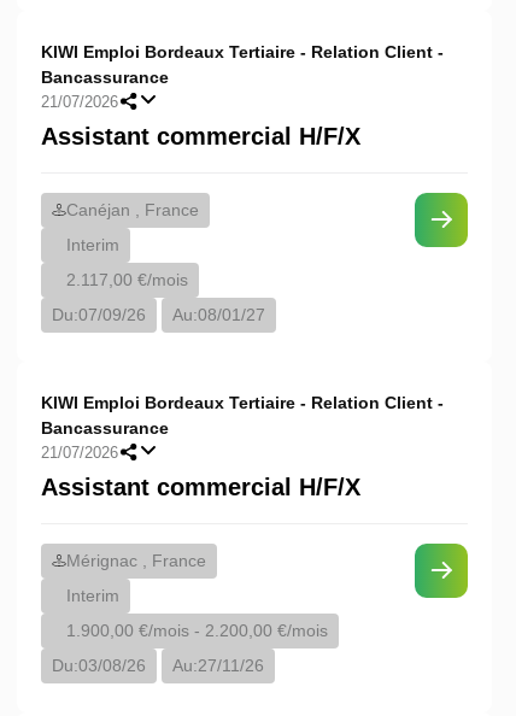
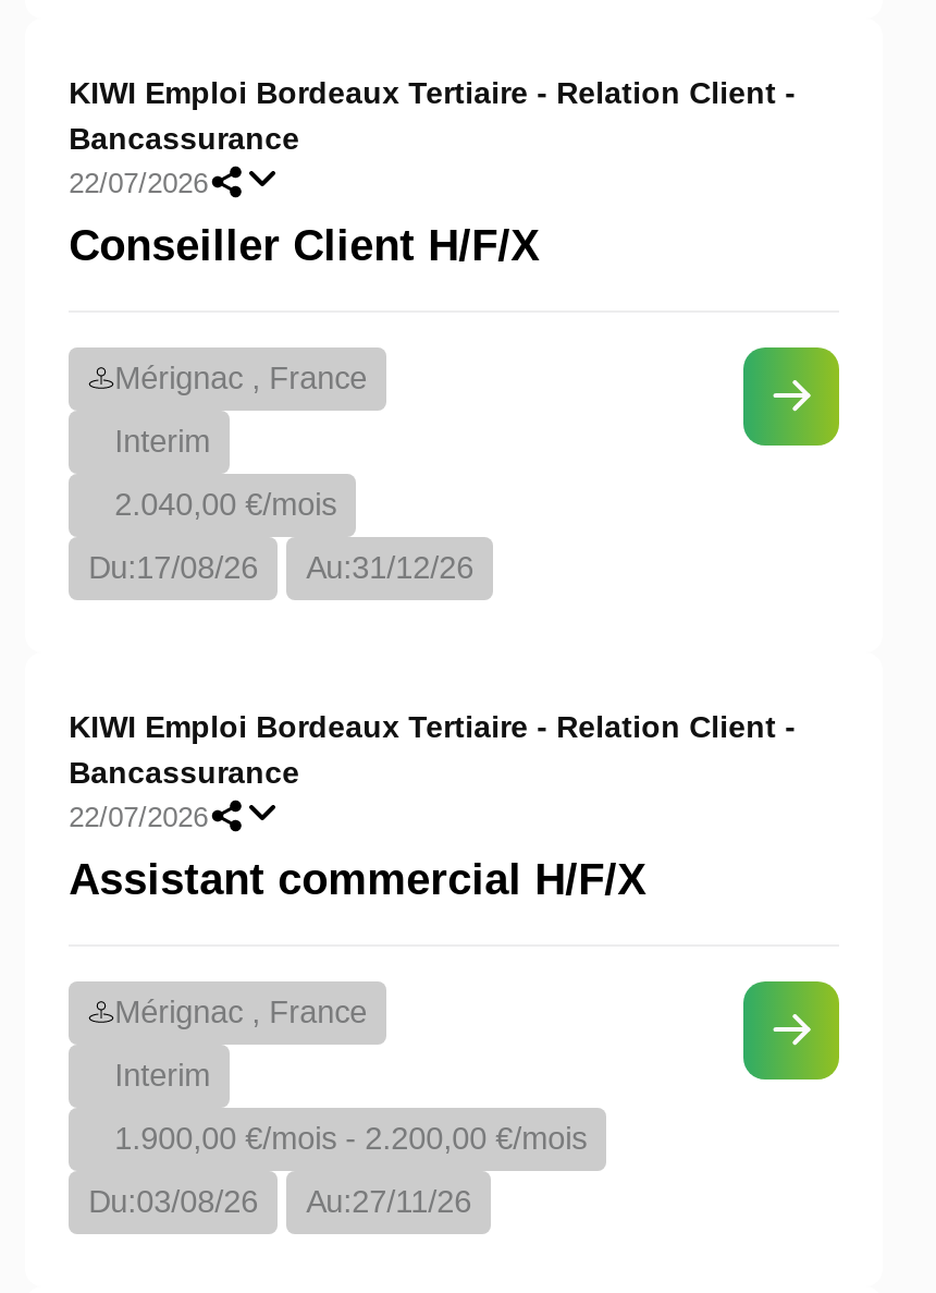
[41,93,118,111] 21/07/2026 -> [69,167,208,199] 22/07/2026
[41,123,361,149] Assistant commercial H/F/X -> [69,221,539,269] Conseiller Client H/F/X
[66,200,199,219] Canéjan , France -> [114,361,367,395] Mérignac , France
[66,270,188,289] 2.117,00 €/mois -> [114,487,337,522] 2.040,00 €/mois
[52,305,146,324] Du:07/09/26 -> [88,550,258,585] Du:17/08/26
[173,305,265,324] Au:08/01/27 -> [306,550,474,585] Au:31/12/26
[41,444,118,462] 21/07/2026 -> [69,801,208,833] 22/07/2026

